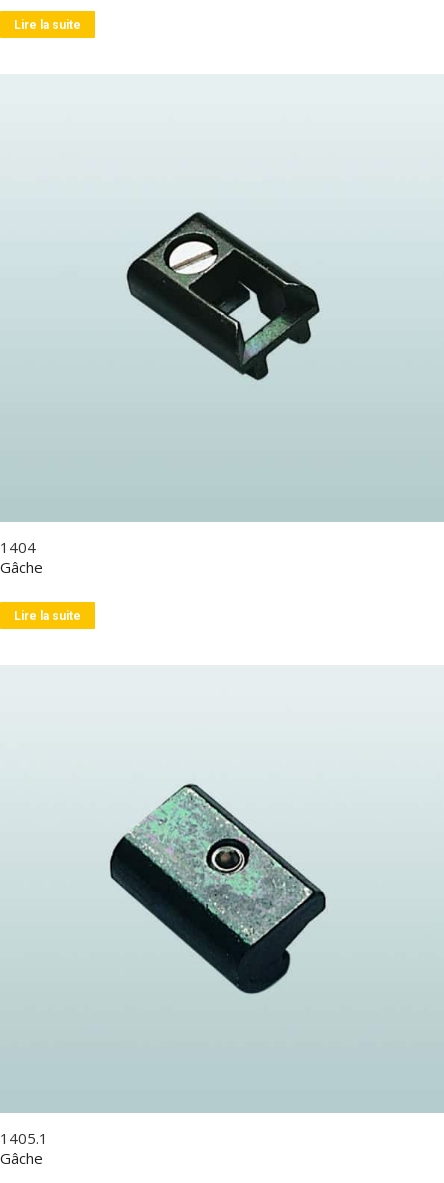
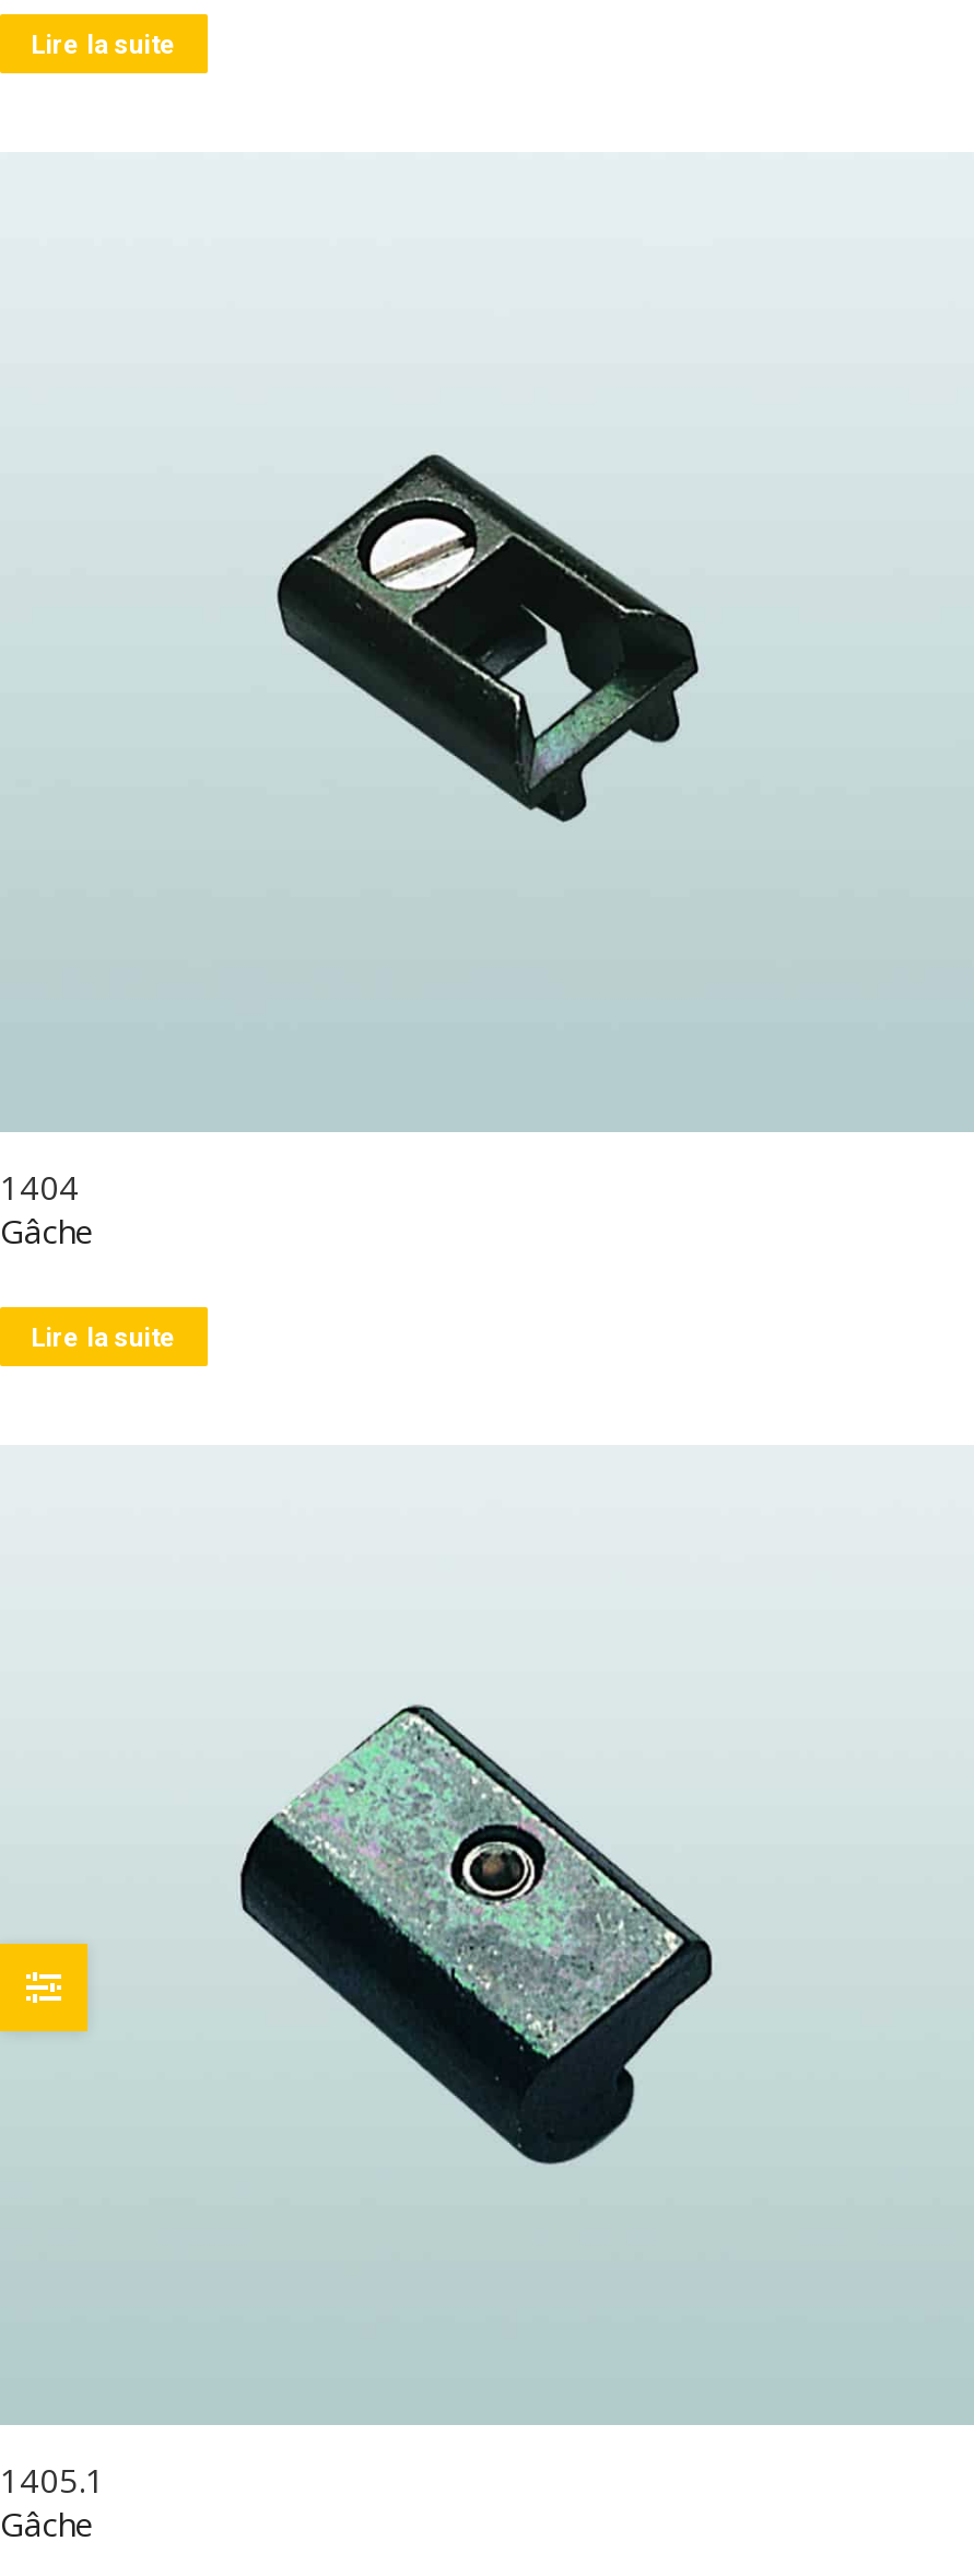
none -> [7,1942,90,2033] [image]

